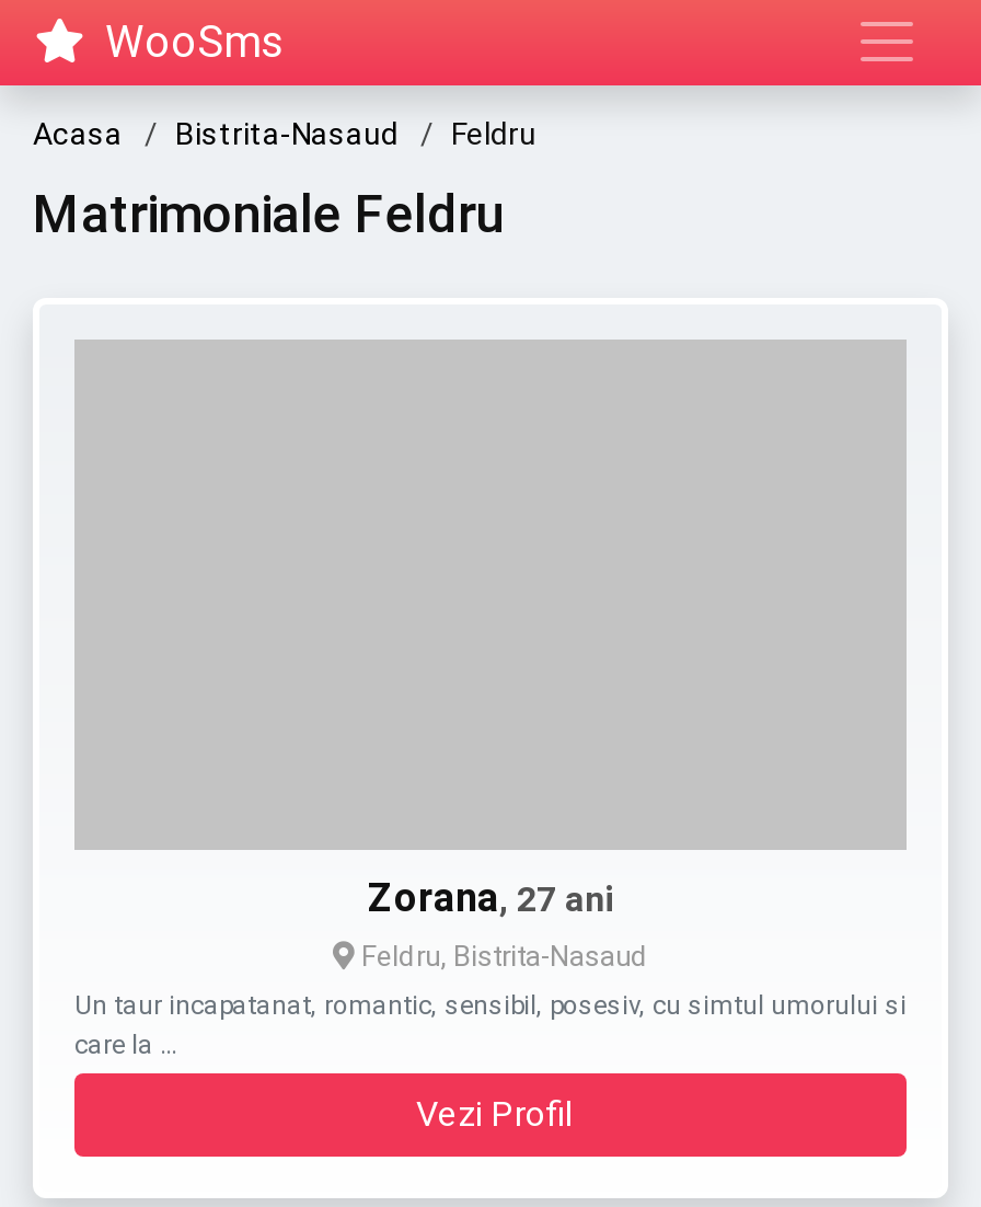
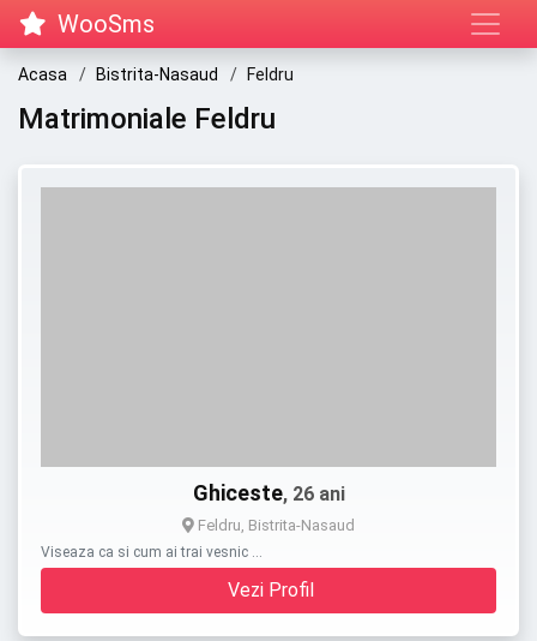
[368,874,613,920] Zorana, 27 ani -> [192,480,345,505] Ghiceste, 26 ani
[74,990,907,1060] Un taur incapatanat, romantic, sensibil, posesiv, cu simtul umorului si | care la … -> [41,544,263,561] Viseaza ca si cum ai trai vesnic …

